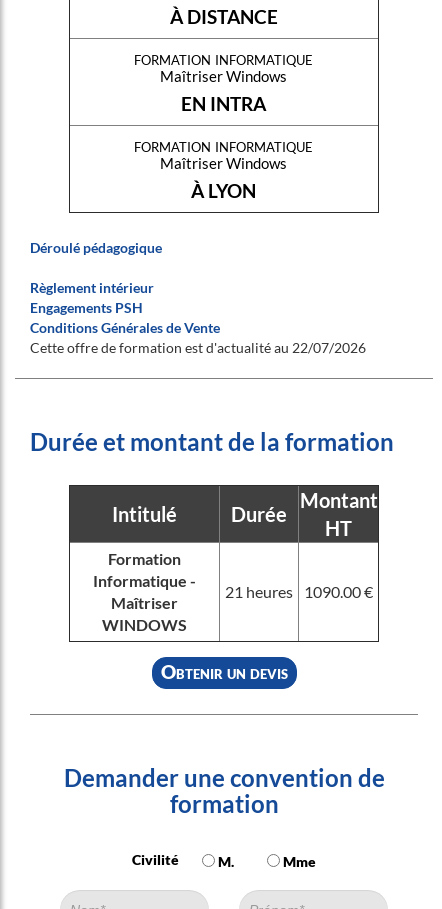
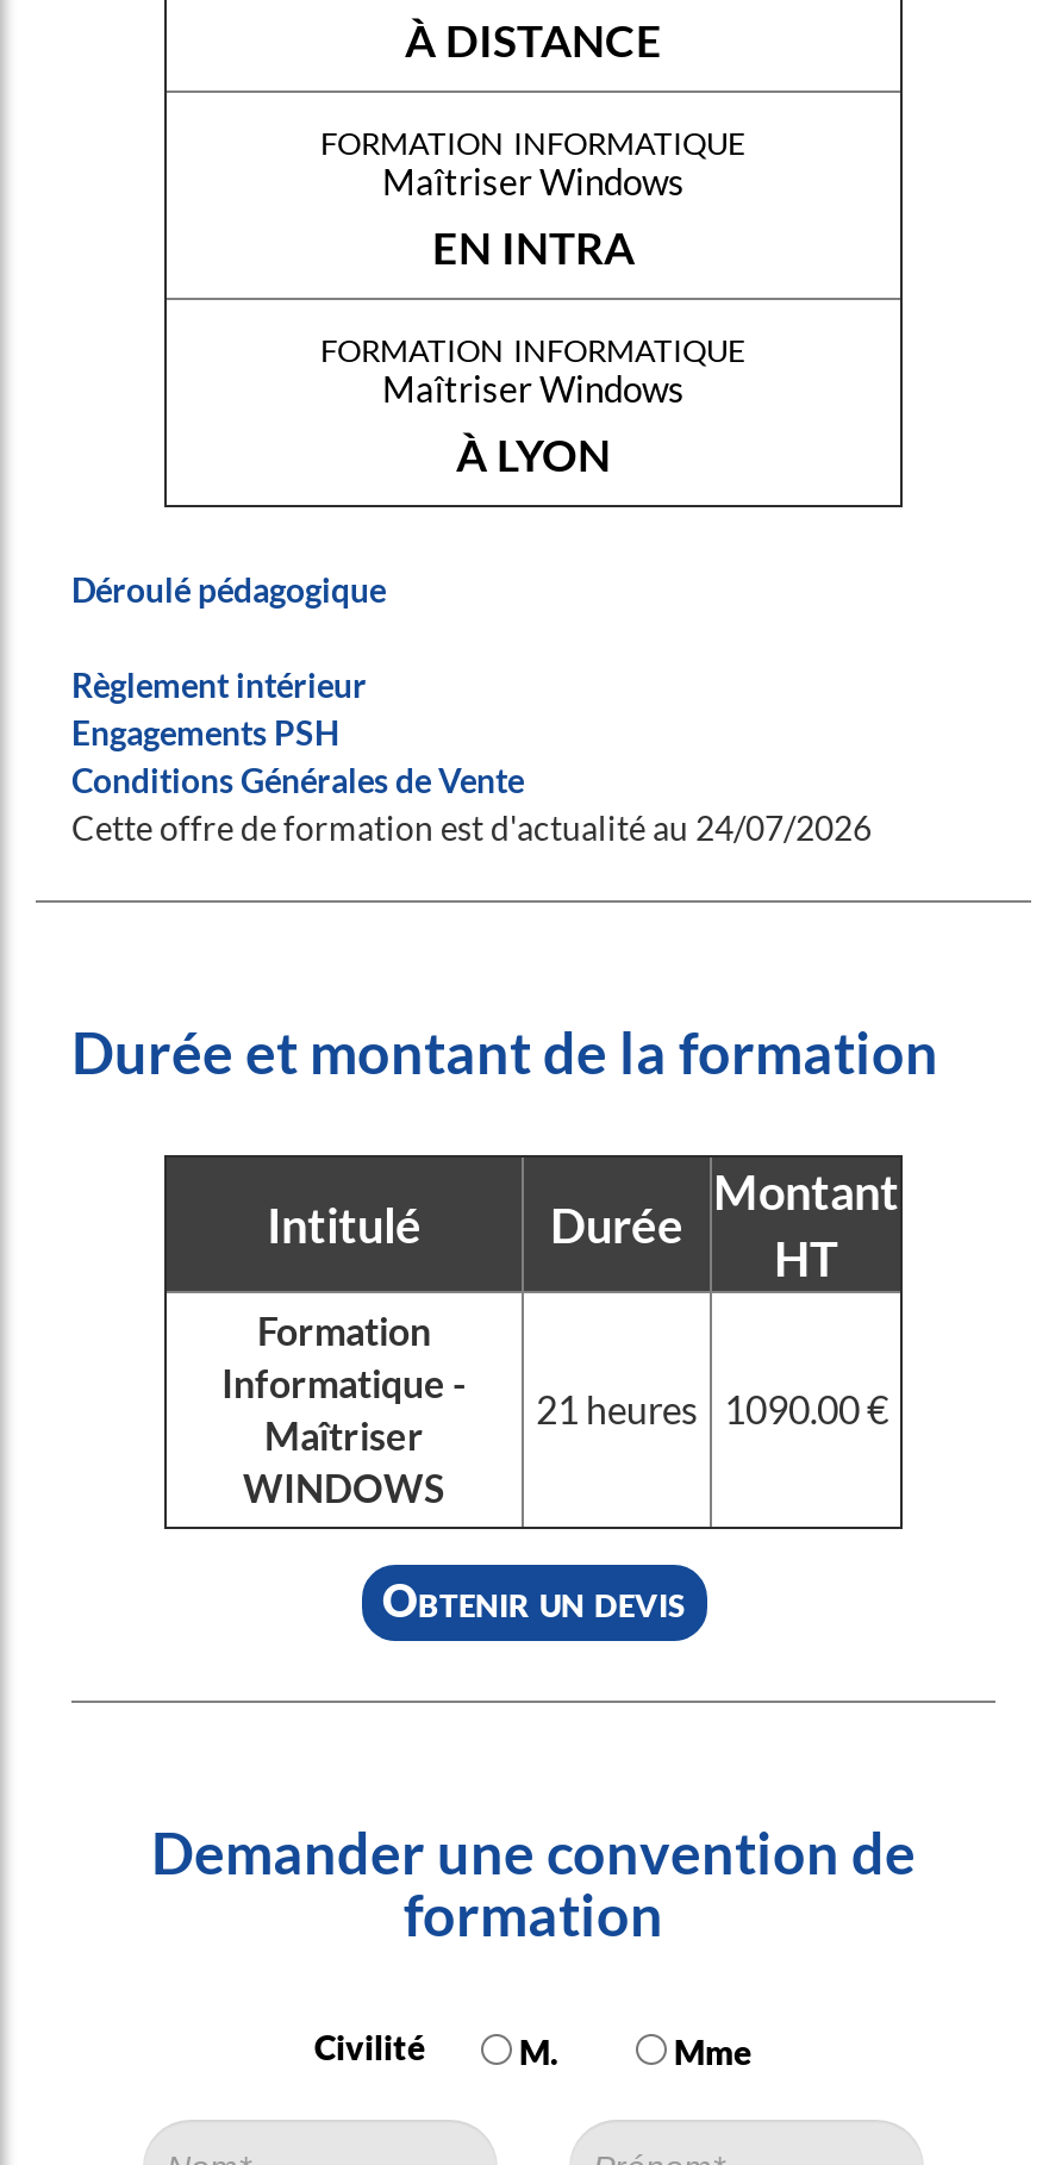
[30,339,366,356] Cette offre de formation est d'actualité au 22/07/2026 -> [71,807,872,848] Cette offre de formation est d'actualité au 24/07/2026

